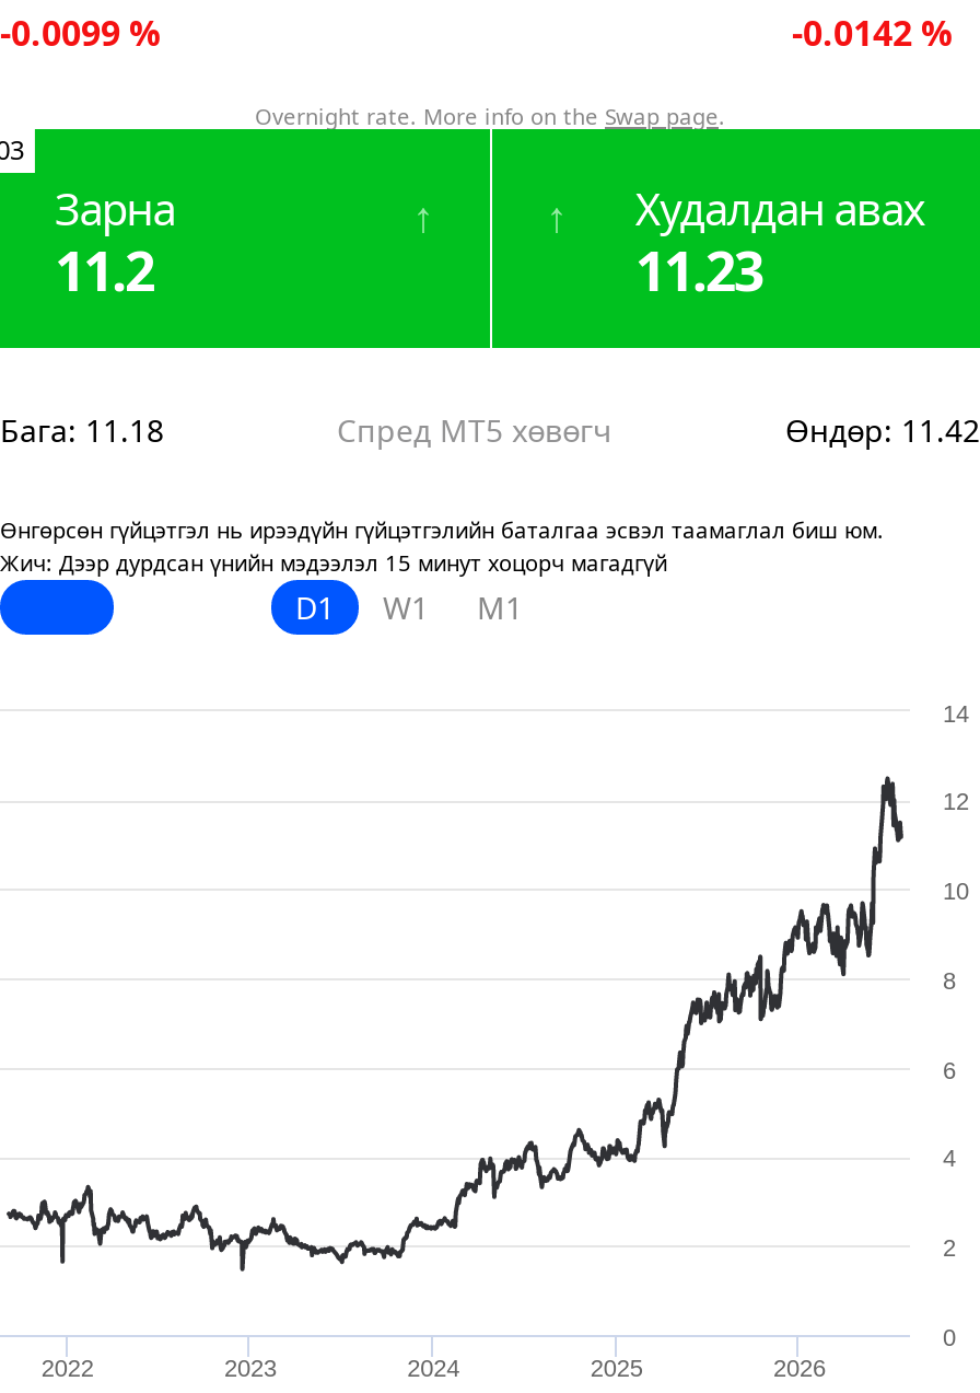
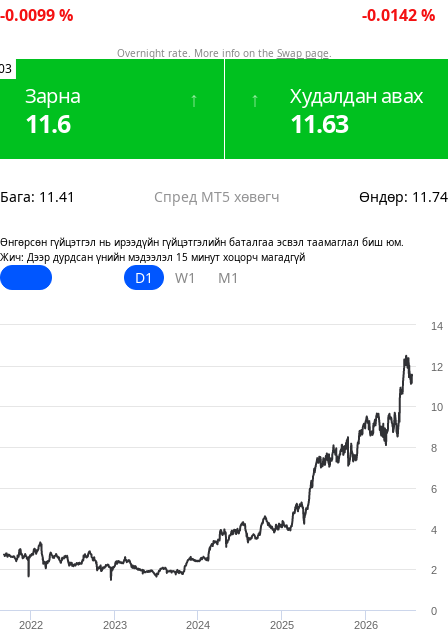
[55,232,153,306] 11.2 -> [25,106,70,140] 11.6
[635,232,762,306] 11.23 -> [290,106,348,140] 11.63
[0,409,164,451] Бага: 11.18 -> [0,187,75,206] Бага: 11.41
[785,409,980,451] Өндөр: 11.42 -> [359,187,448,206] Өндөр: 11.74

